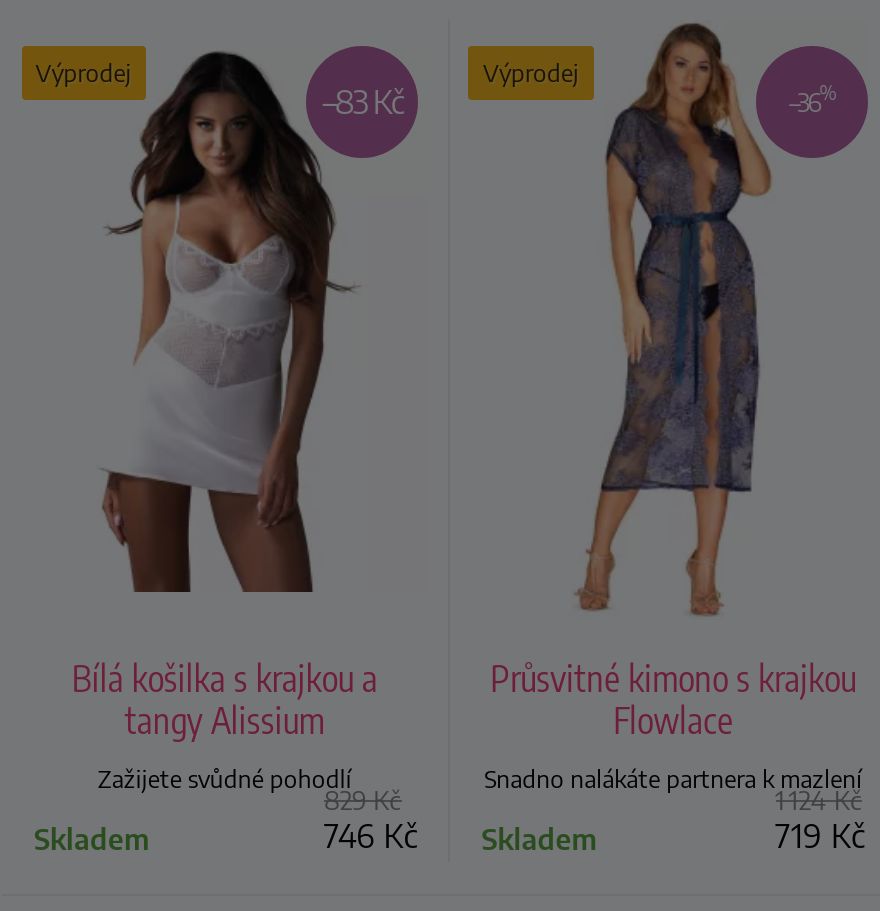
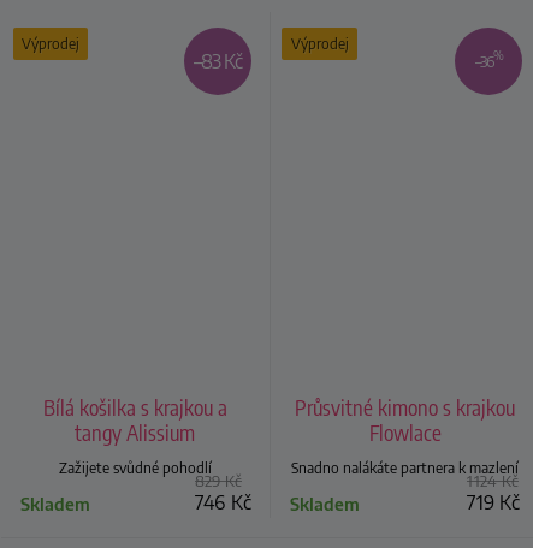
[574,22,774,618] [image] -> none
[100,50,356,594] [image] -> none

